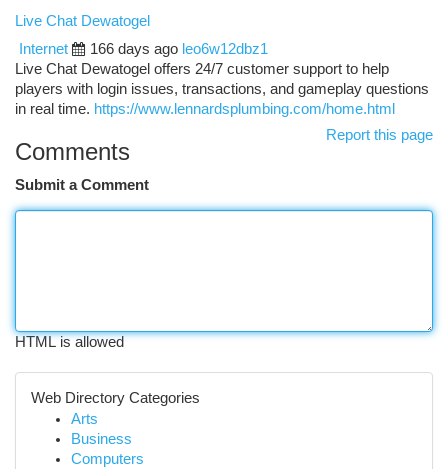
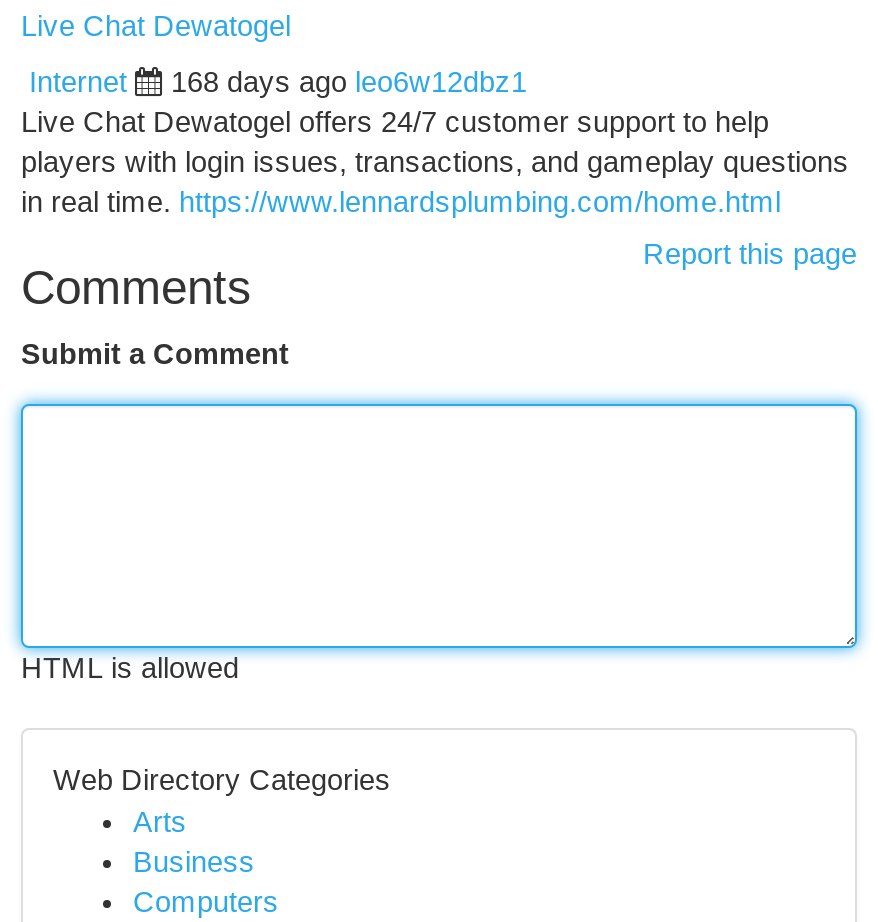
[90,41,268,57] 166 days ago leo6w12dbz1 -> [171,66,527,98] 168 days ago leo6w12dbz1

